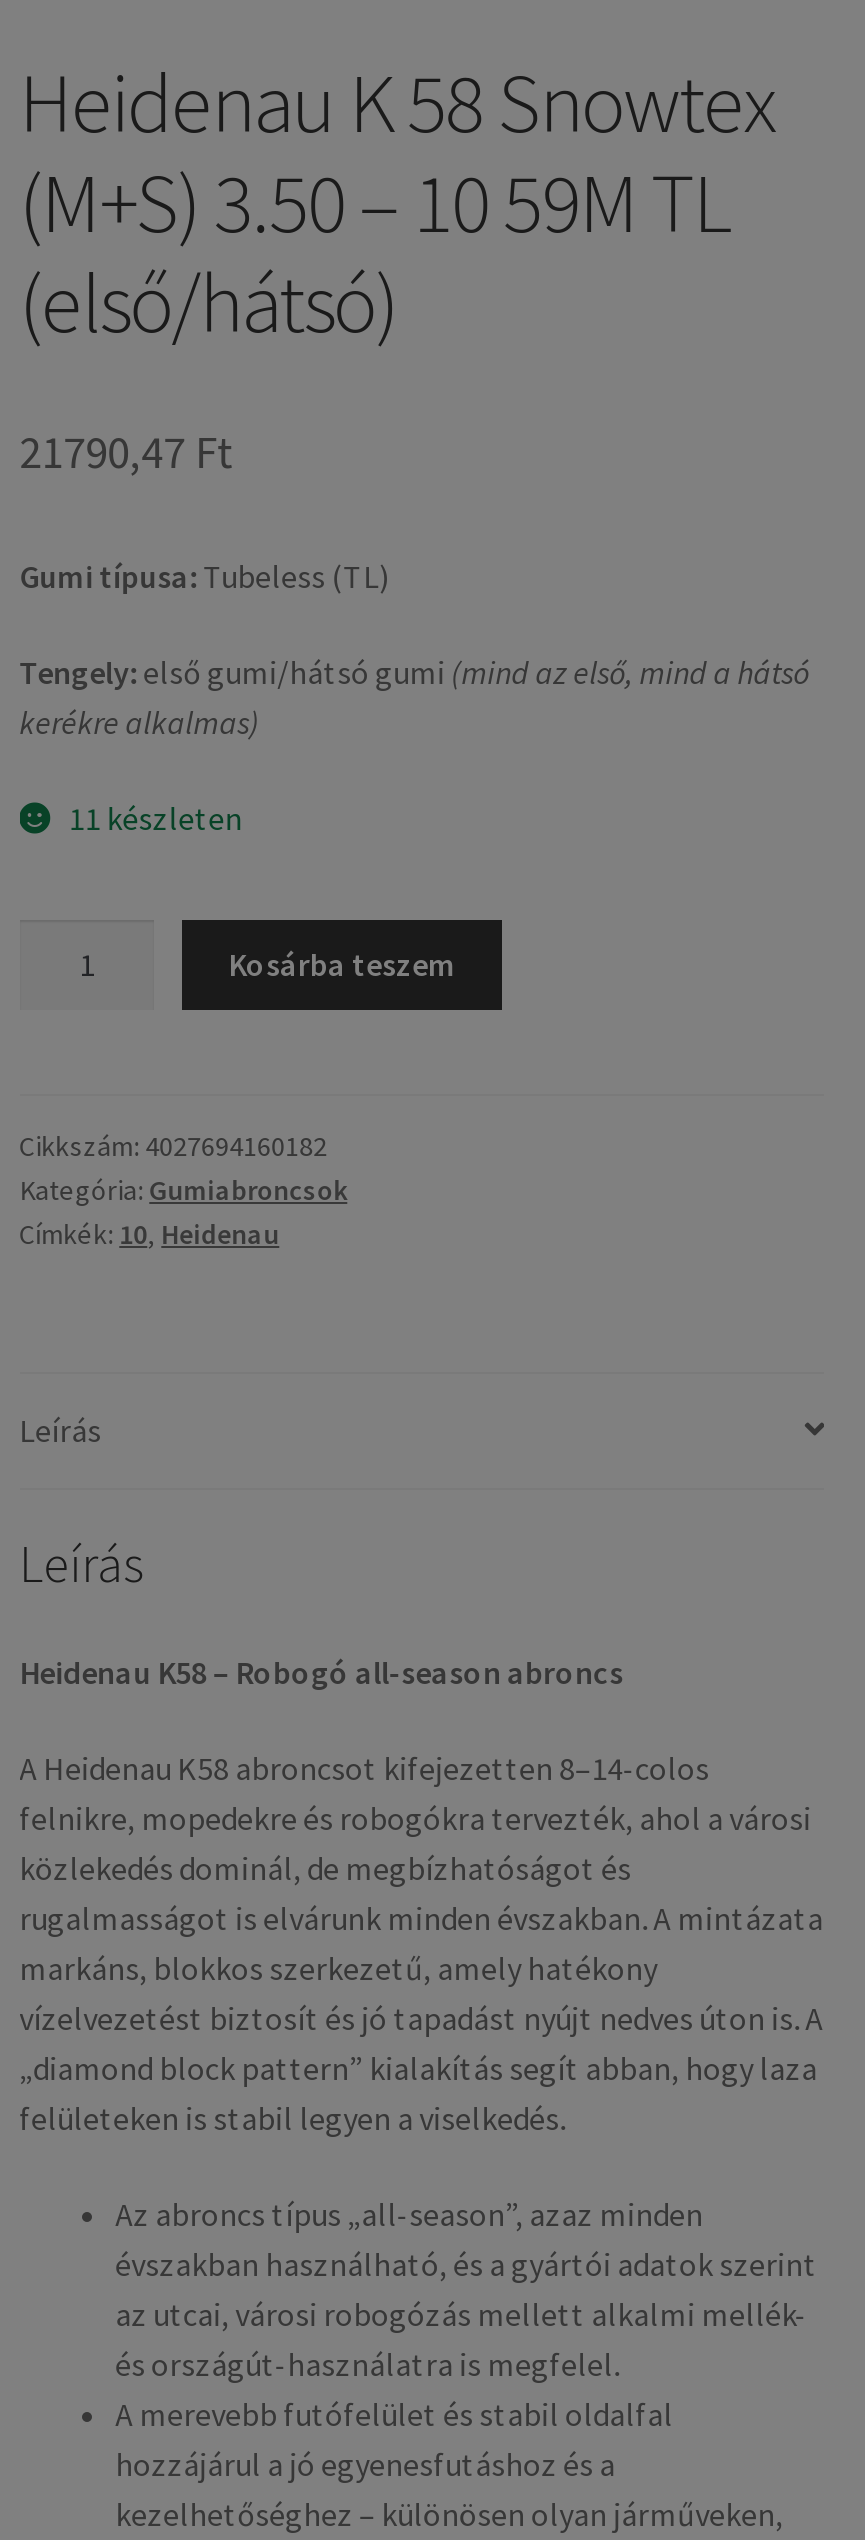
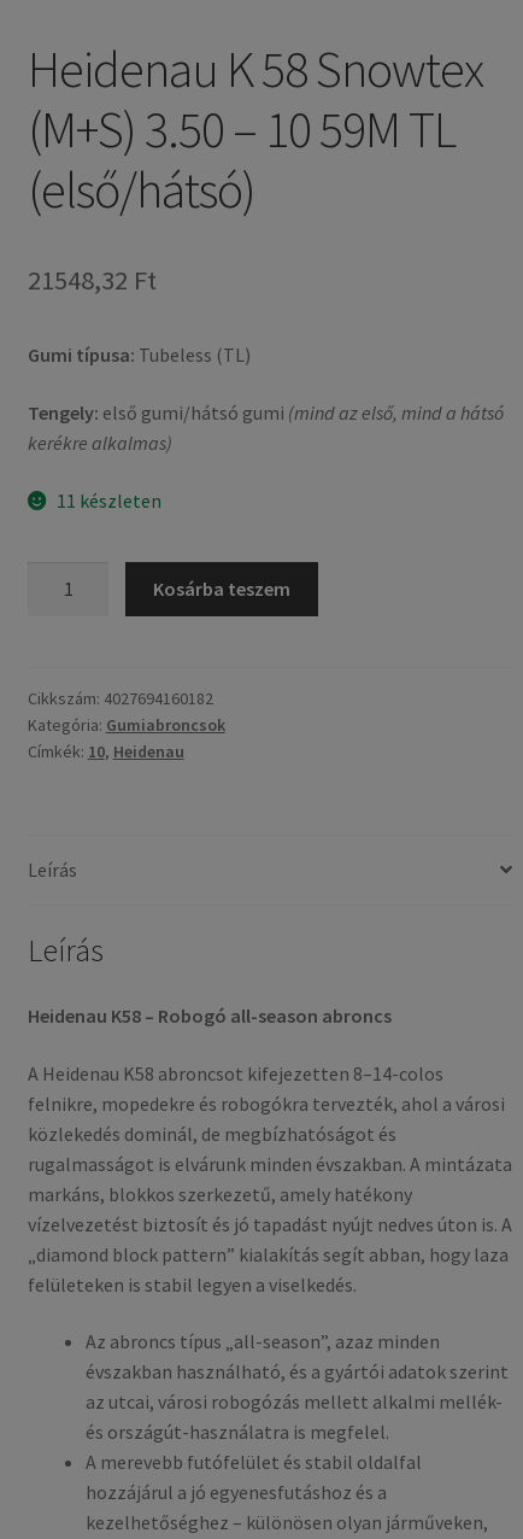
[19,424,233,480] 21790,47 Ft -> [27,263,156,297] 21548,32 Ft

